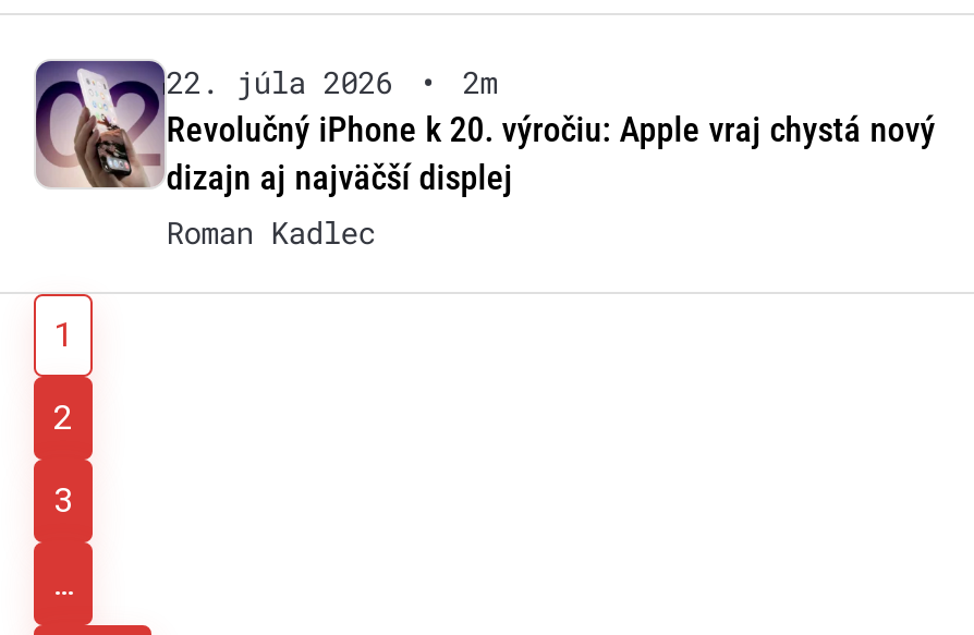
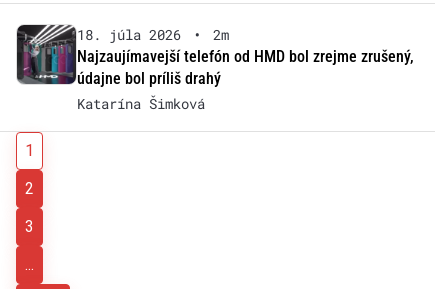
[34,60,393,191] [image] | 22. júla 2026 -> [16,24,181,85] [image] | 18. júla 2026
[166,108,935,252] Revolučný iPhone k 20. výročiu: Apple vraj chystá nový | dizajn aj najväčší displej | Roman Kadlec -> [77,47,414,113] Najzaujímavejší telefón od HMD bol zrejme zrušený, | údajne bol príliš drahý | Katarína Šimková

